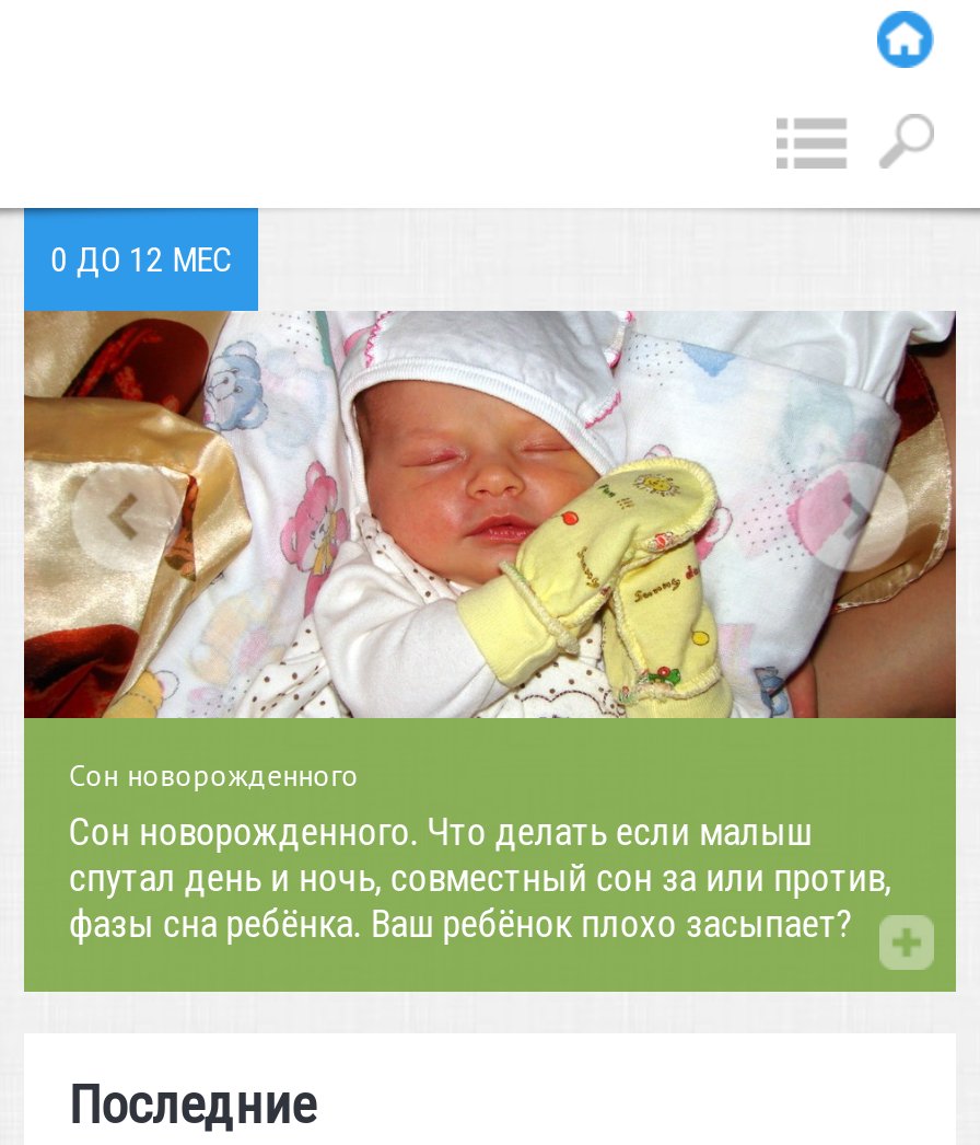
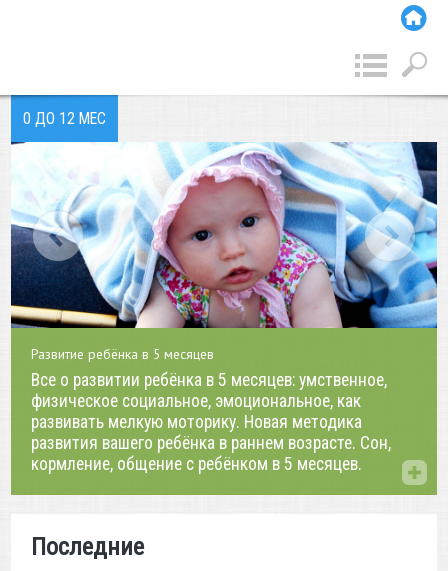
[22,309,958,947] [image] | Сон новорожденного | Сон новорожденного. Что делать если малыш | спутал день и ночь, совместный сон за или против, | фазы сна ребёнка. Ваш ребёнок плохо засыпает? -> [10,141,438,474] [image] | Развитие ребёнка в 5 месяцев | Все о развитии ребёнка в 5 месяцев: умственное, | физическое социальное, эмоциональное, как | развивать мелкую моторику. Новая методика | развития вашего ребёнка в раннем возрасте. Сон, | кормление, общение с ребёнком в 5 месяцев.

